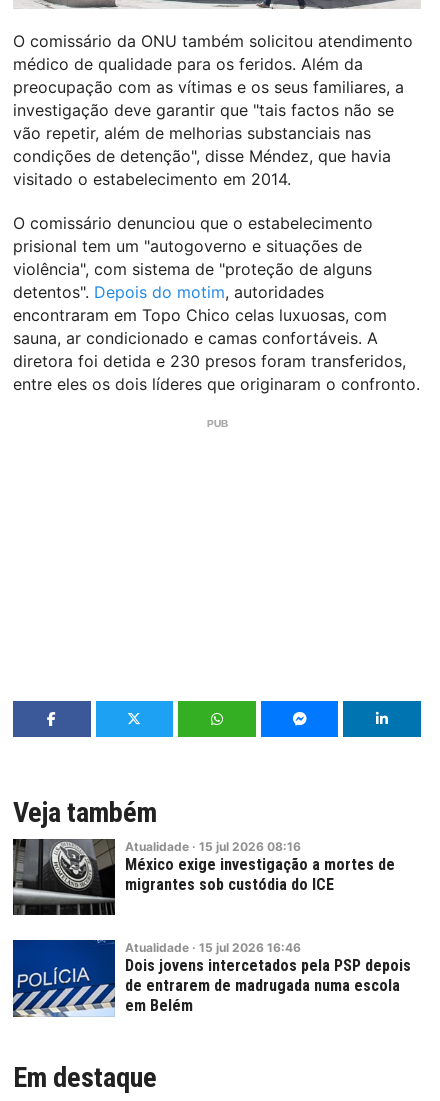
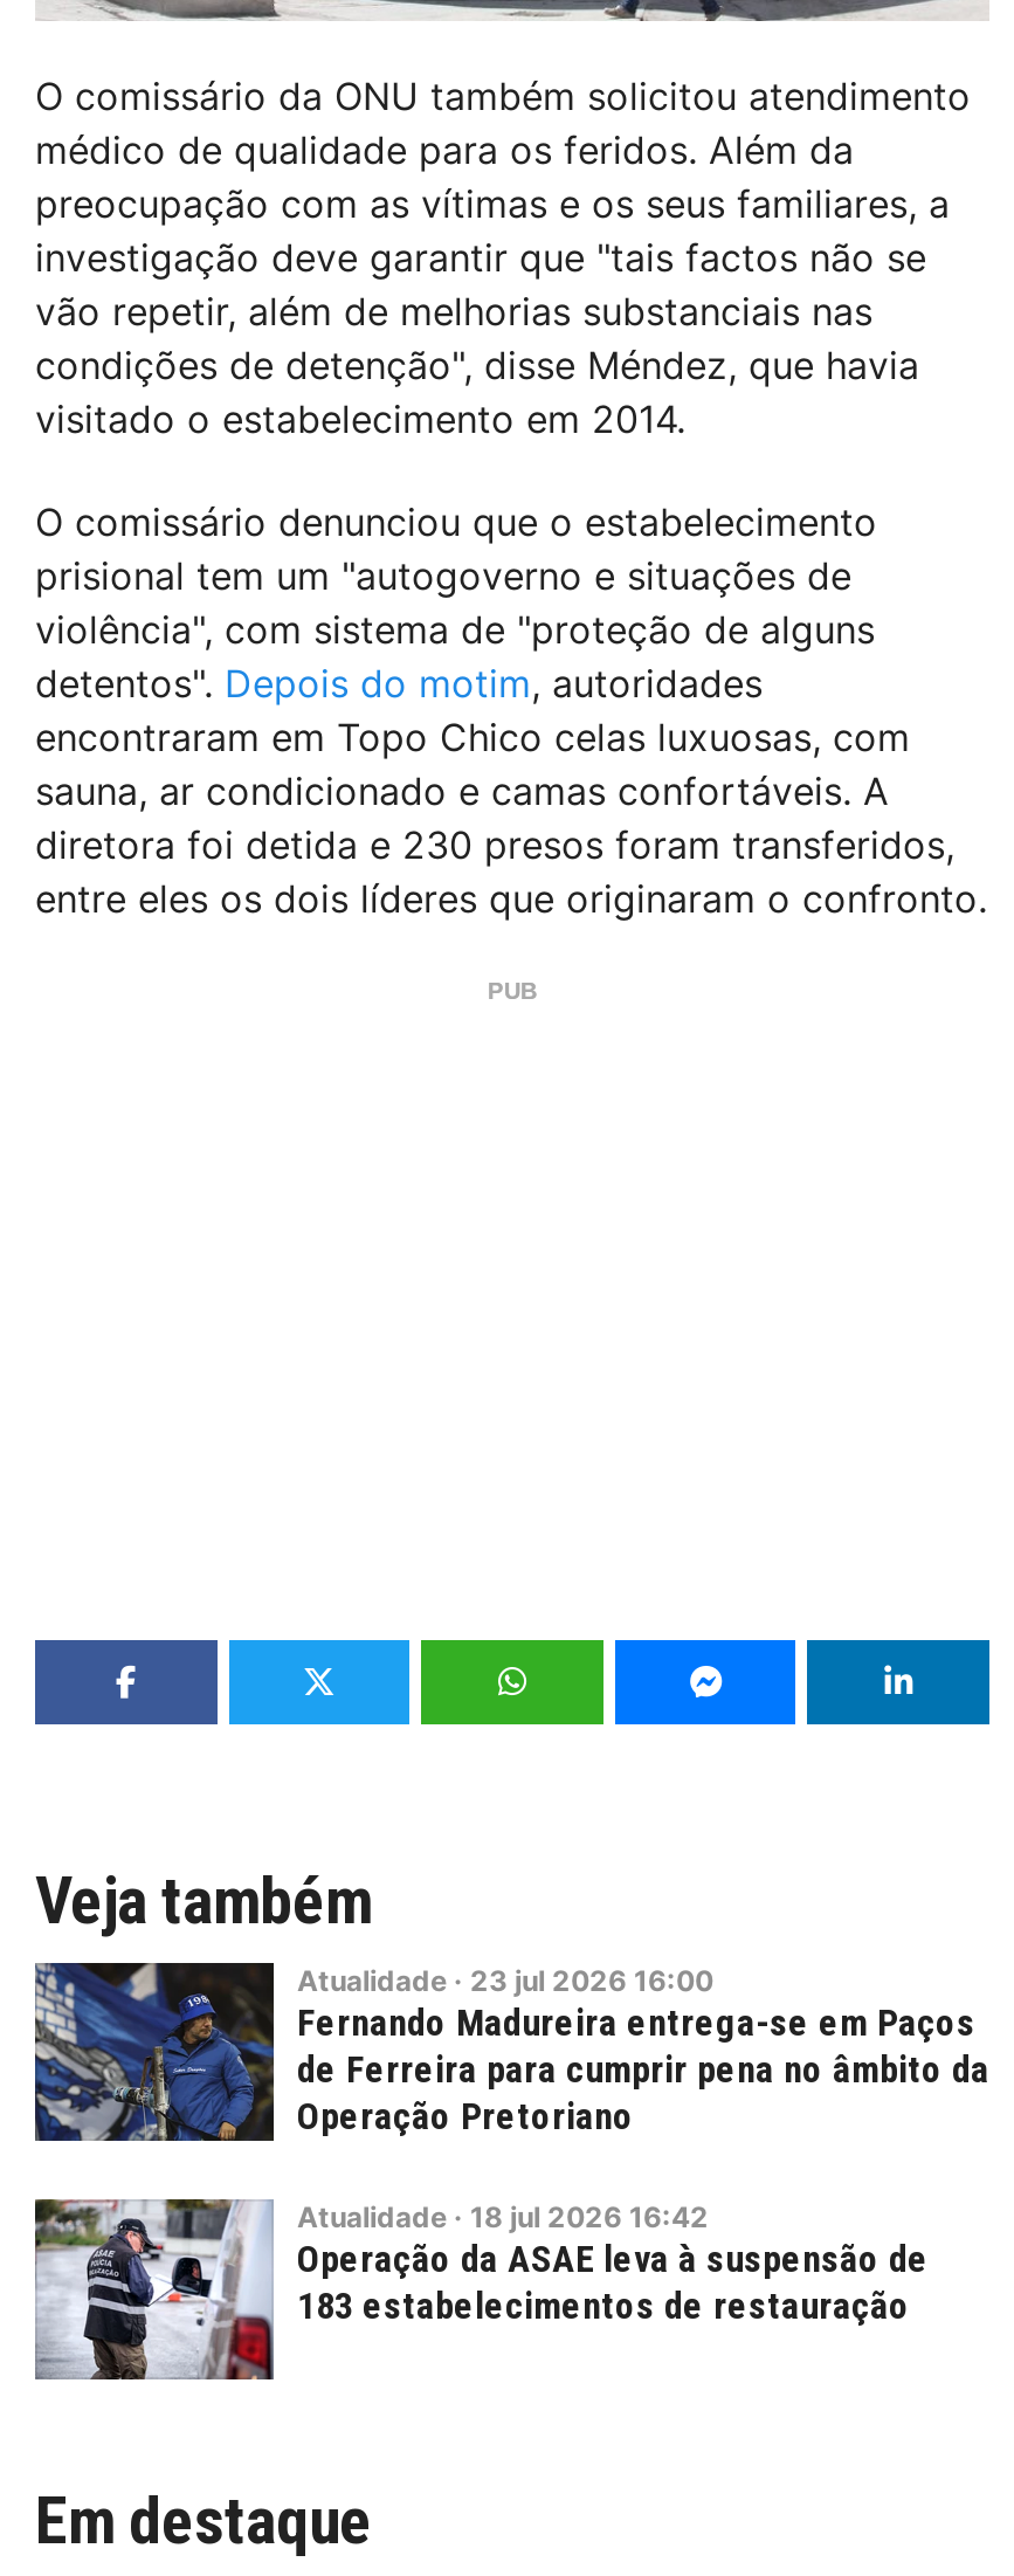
[12,838,395,915] [image] | Atualidade · 15 jul 2026 08:16 | México exige investigação a mortes de | migrantes sob custódia do ICE -> [33,1961,989,2143] [image] | Atualidade · 23 jul 2026 16:00 | Fernando Madureira entrega-se em Paços | de Ferreira para cumprir pena no âmbito da | Operação Pretoriano
[12,939,411,1018] [image] | Atualidade · 15 jul 2026 16:46 | Dois jovens intercetados pela PSP depois | de entrarem de madrugada numa escola | em Belém -> [33,2197,929,2382] [image] | Atualidade · 18 jul 2026 16:42 | Operação da ASAE leva à suspensão de | 183 estabelecimentos de restauração

